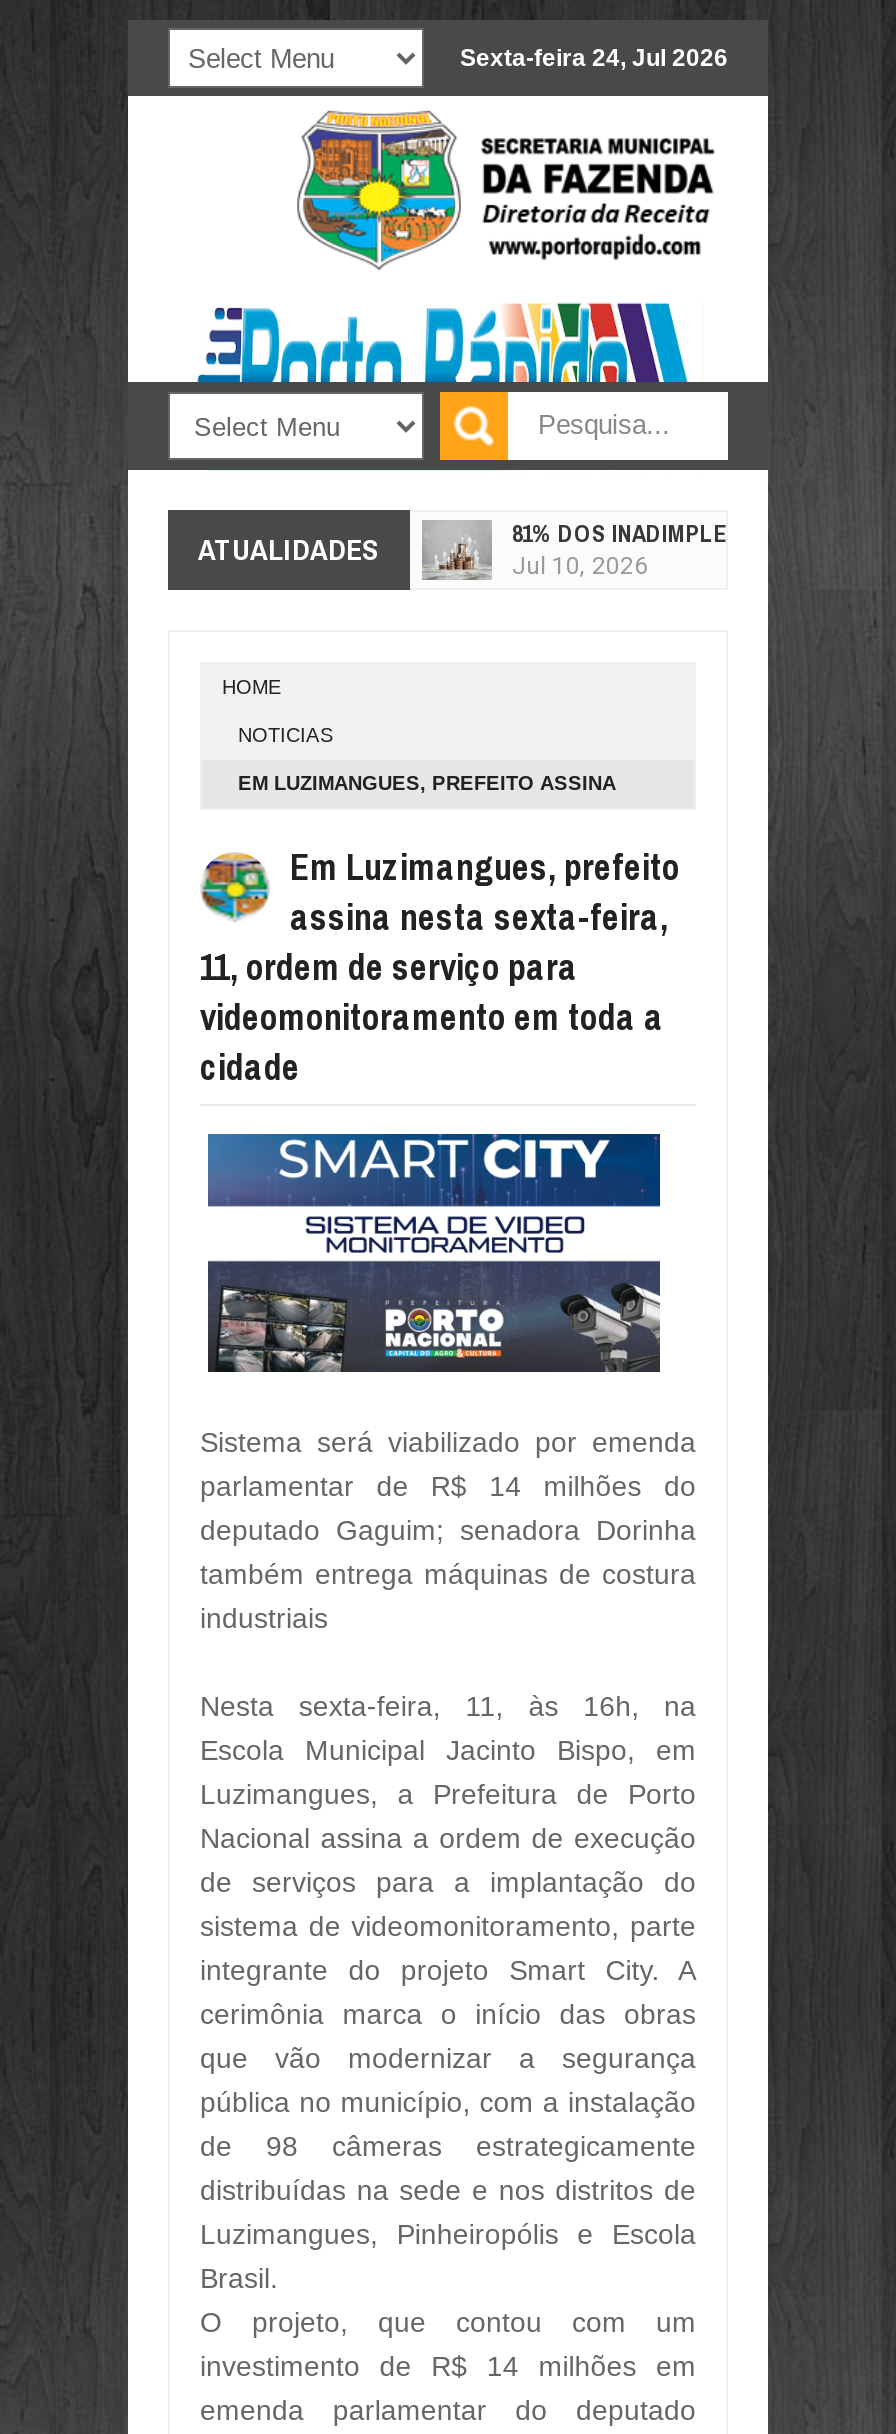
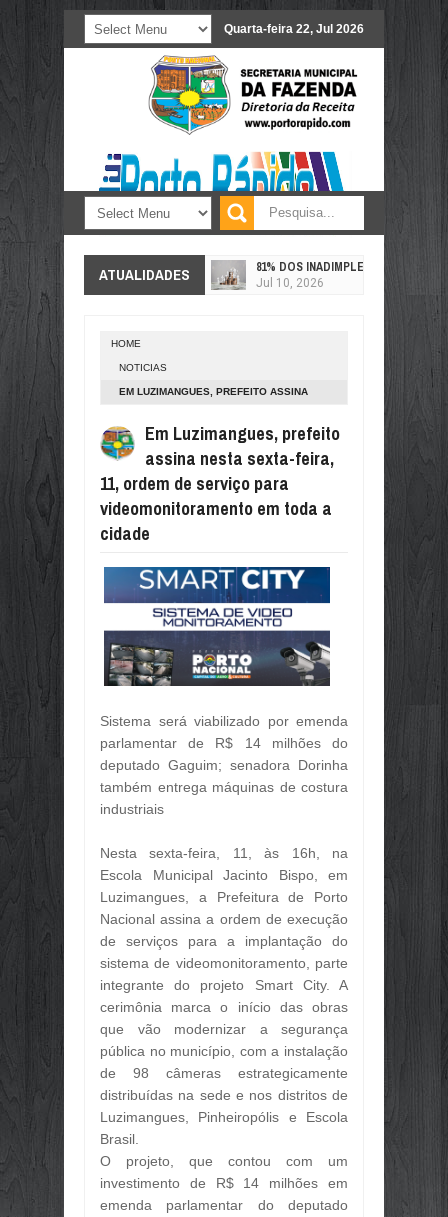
[460,44,728,72] Sexta-feira 24, Jul 2026 -> [224,22,364,36] Quarta-feira 22, Jul 2026

